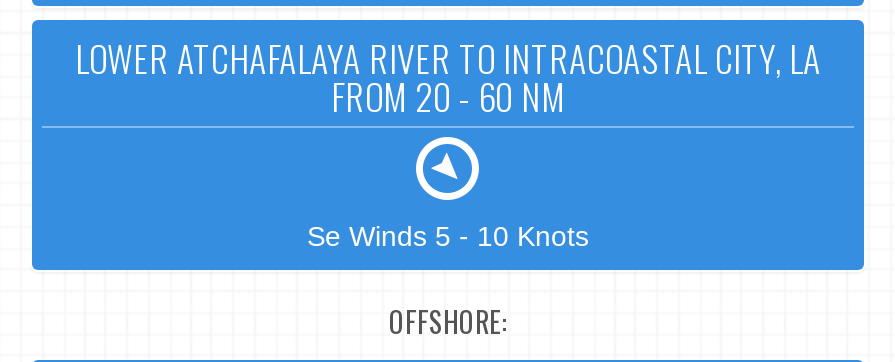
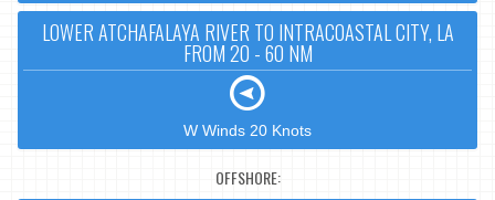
[307,220,589,252] Se Winds 5 - 10 Knots -> [183,122,312,139] W Winds 20 Knots

